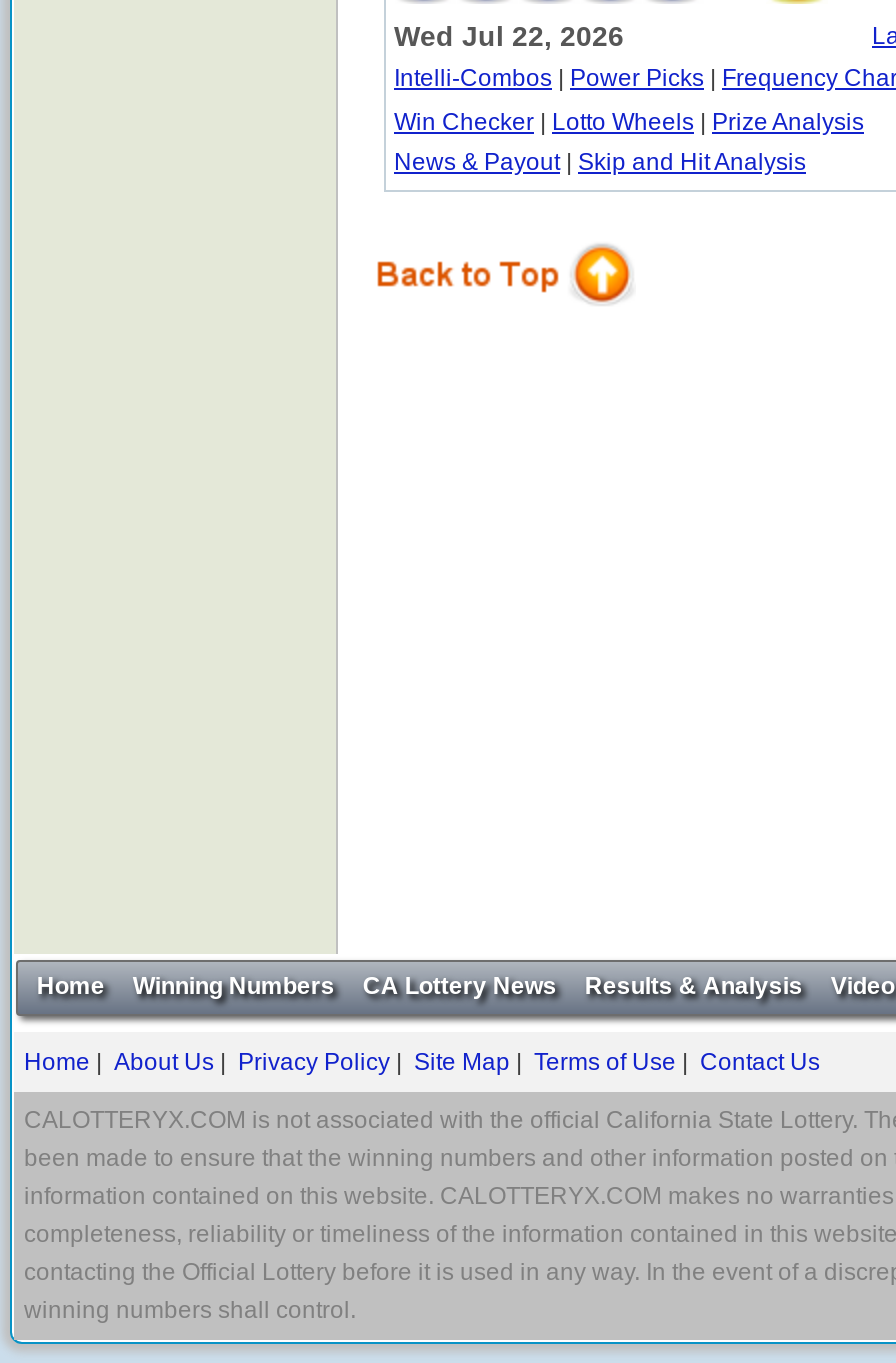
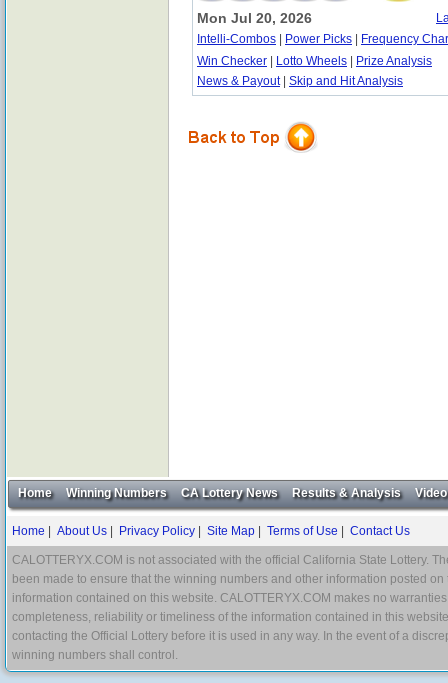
[394,20,624,52] Wed Jul 22, 2026 -> [197,10,312,26] Mon Jul 20, 2026

